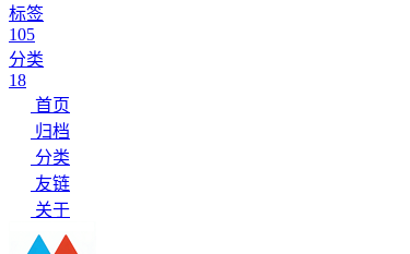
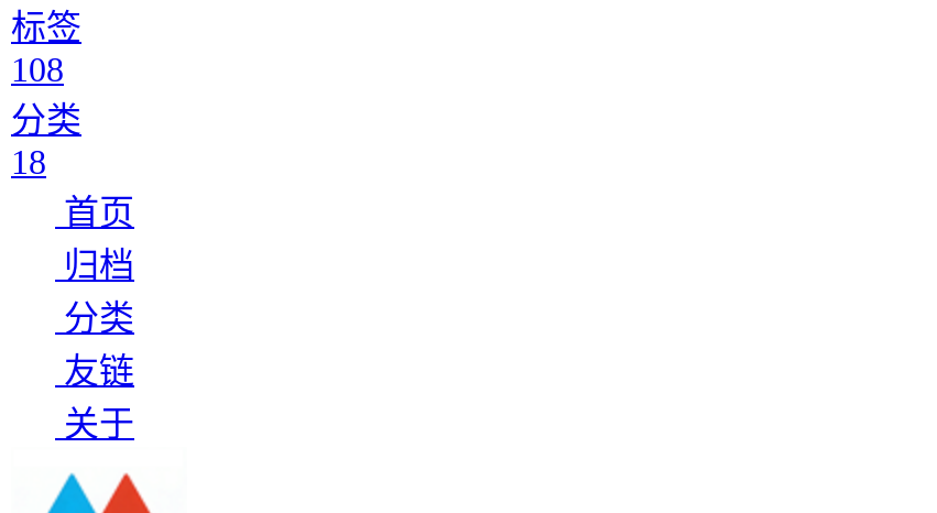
[9,25,35,44] 105 -> [11,51,64,88] 108

